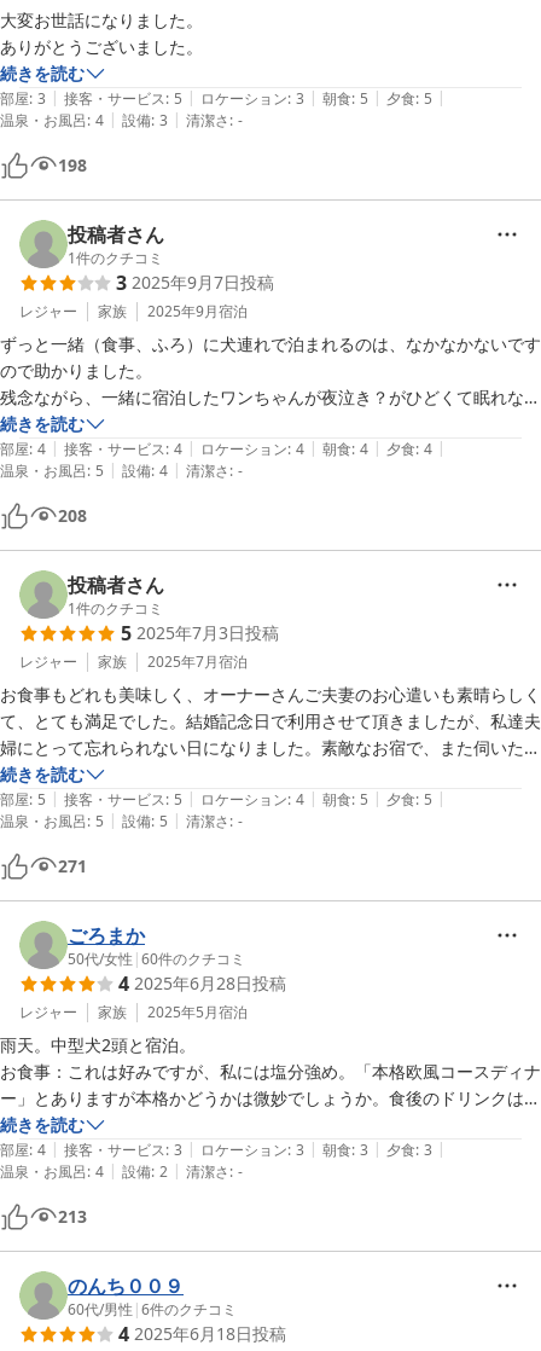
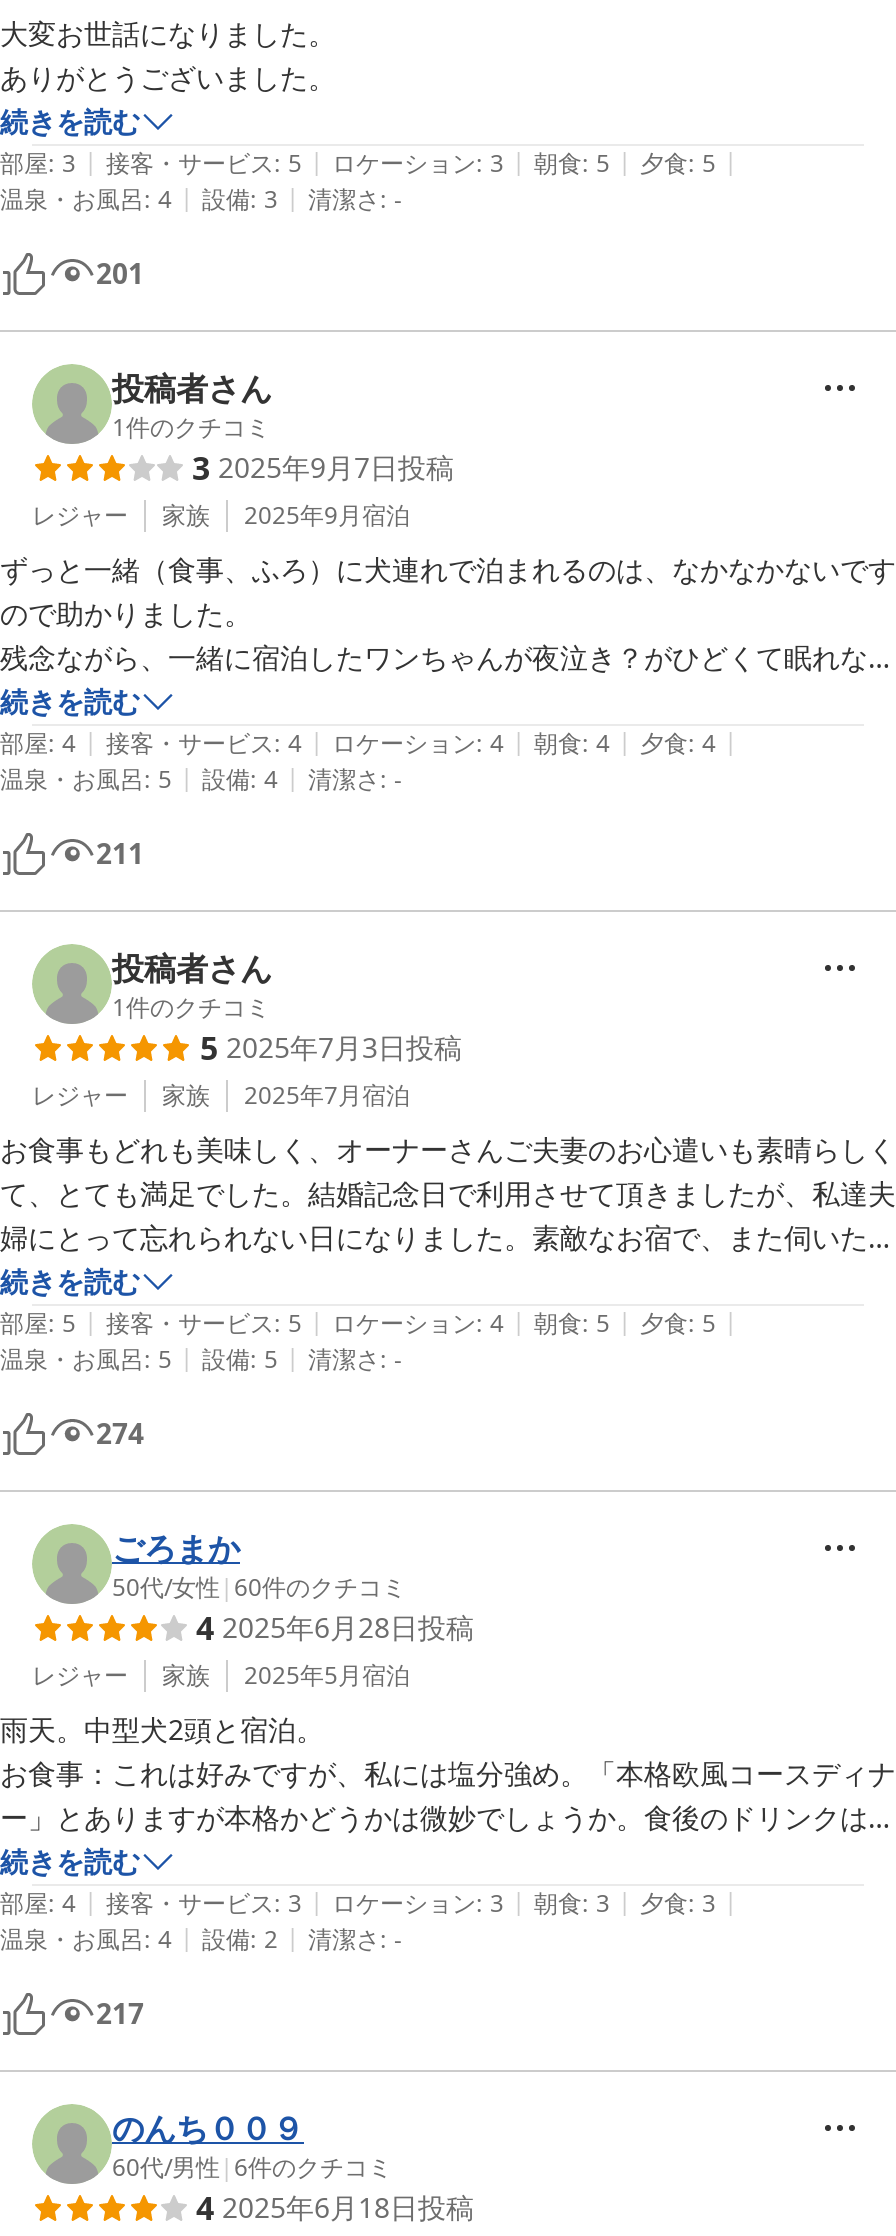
[58,153,87,176] 198 -> [96,254,144,292] 201
[58,504,87,527] 208 -> [96,834,144,872] 211
[58,854,87,877] 271 -> [96,1414,144,1452] 274
[58,1205,87,1228] 213 -> [96,1994,144,2032] 217

